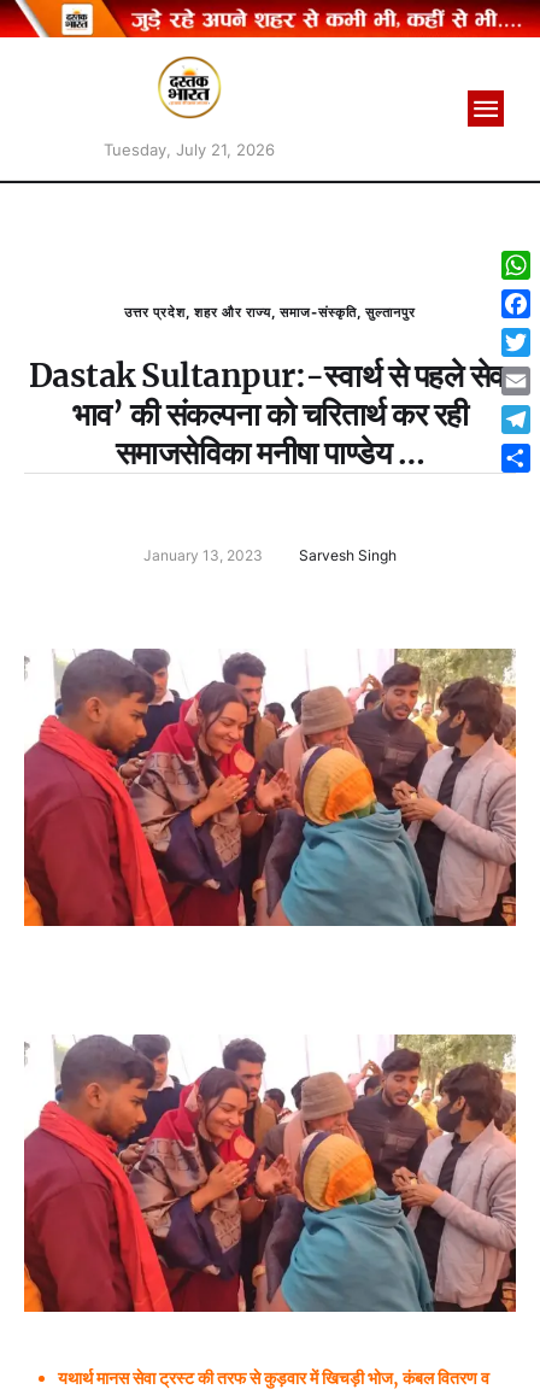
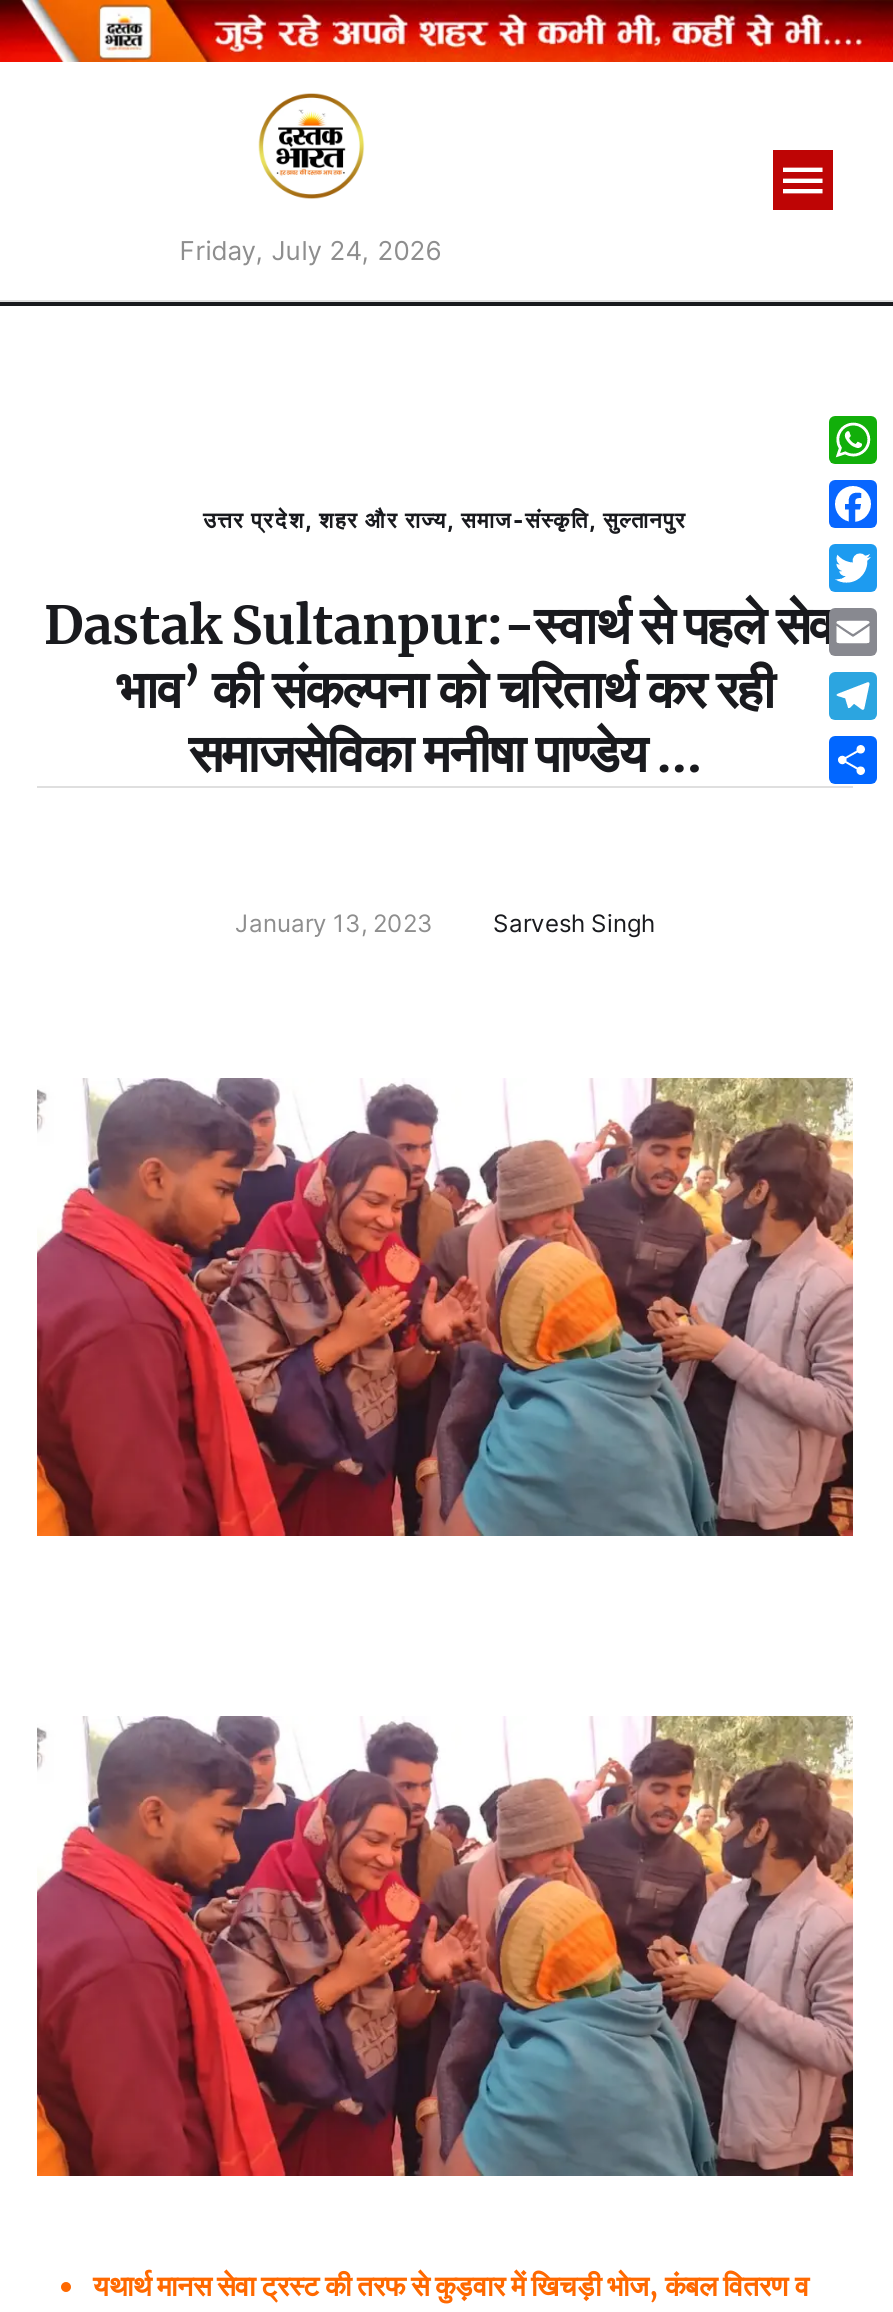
[103,140,275,160] Tuesday, July 21, 2026 -> [180,233,442,265] Friday, July 24, 2026

